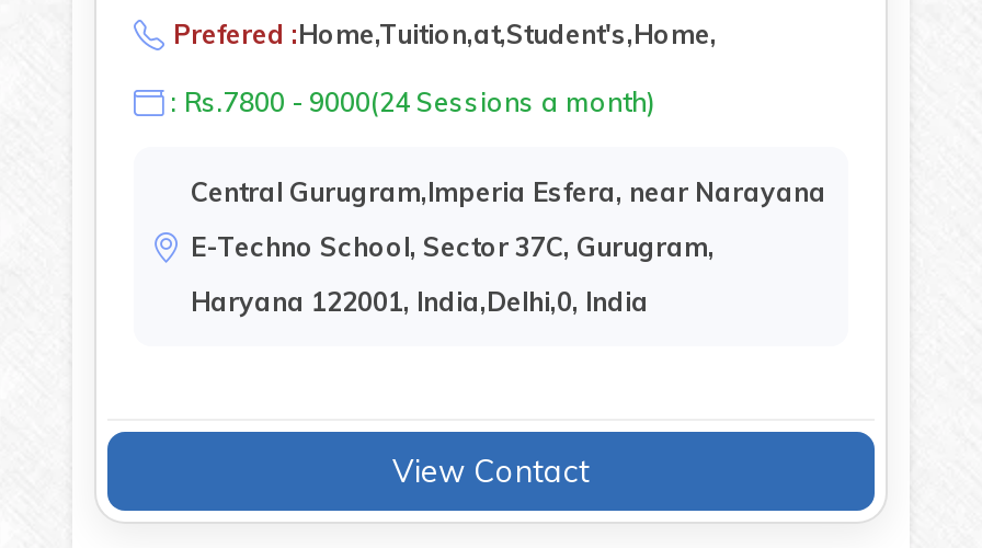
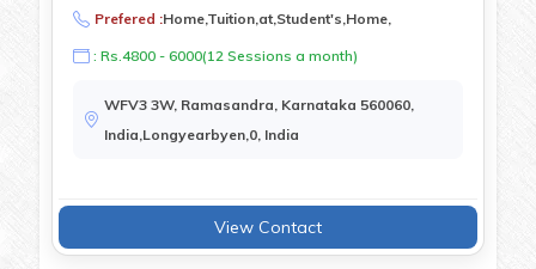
[171,85,826,318] : Rs.7800 - 9000(24 Sessions a month) | Central Gurugram,Imperia Esfera, near Narayana | E-Techno School, Sector 37C, Gurugram, | Haryana 122001, India,Delhi,0, India -> [93,47,414,143] : Rs.4800 - 6000(12 Sessions a month) | WFV3 3W, Ramasandra, Karnataka 560060, | India,Longyearbyen,0, India

